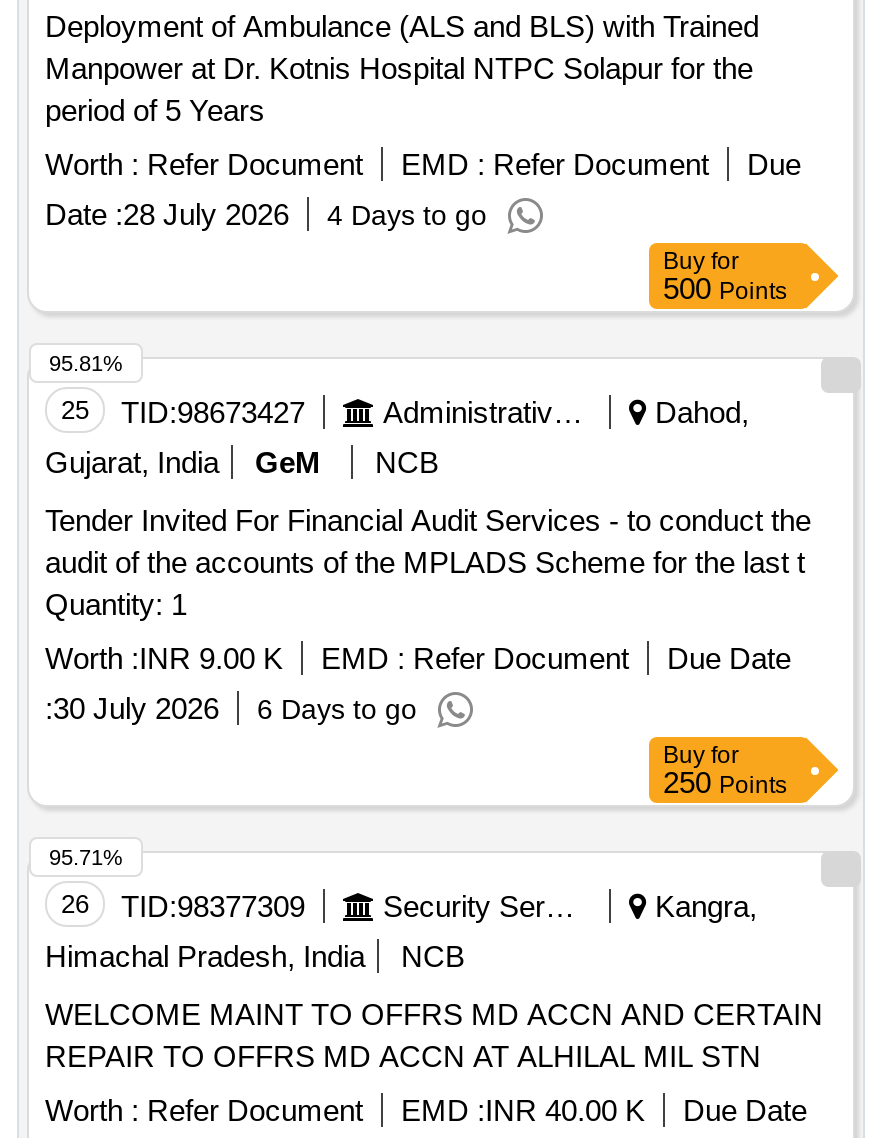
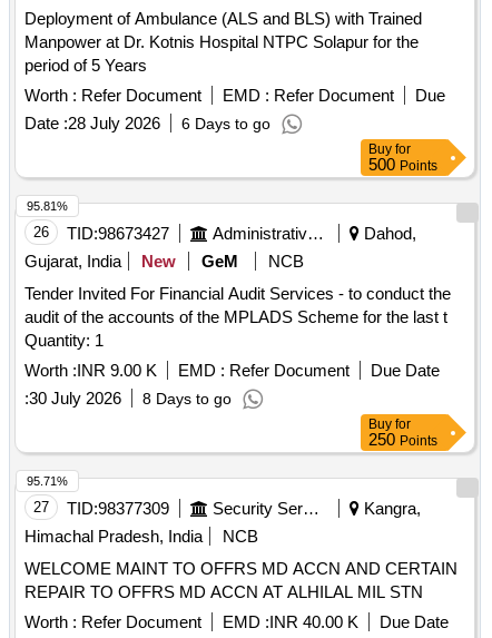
[45,197,487,231] Date : 28 July 2026 4 Days to go -> [24,114,270,133] Date : 28 July 2026 6 Days to go
[61,395,305,429] 25 TID:98673427 -> [33,224,169,243] 26 TID:98673427
none -> [141,252,176,271] New
[45,691,417,725] :30 July 2026 6 Days to go -> [24,389,232,408] :30 July 2026 8 Days to go
[61,889,305,923] 26 TID:98377309 -> [33,499,169,518] 27 TID:98377309

